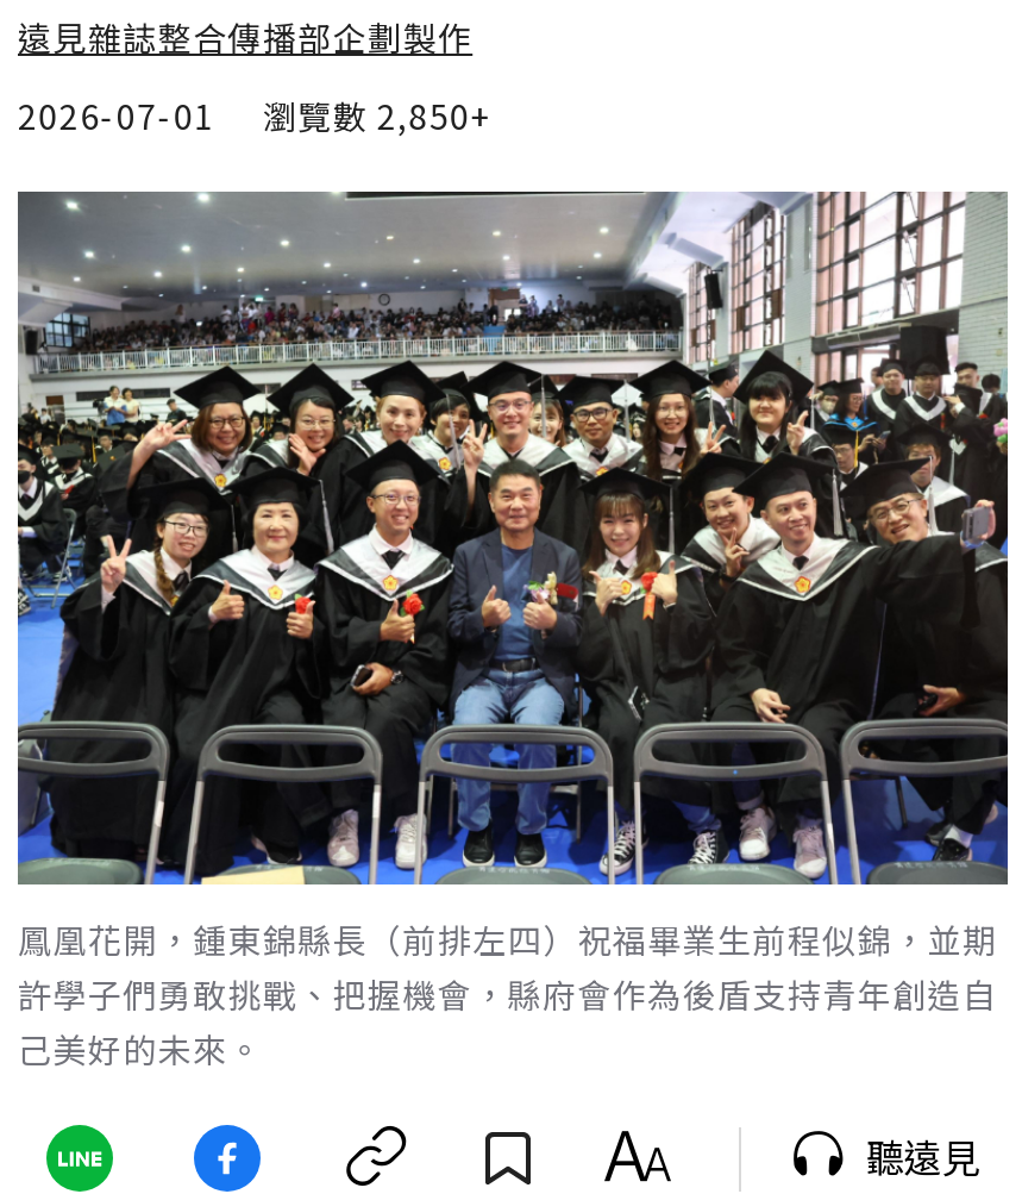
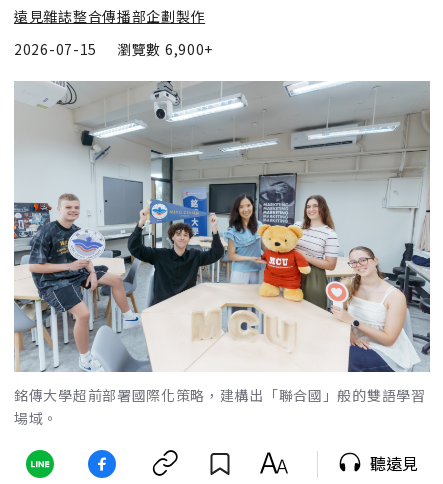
[18,92,491,139] 2026-07-01 | 瀏覽數2,850+ -> [14,39,213,59] 2026-07-15 | 瀏覽數6,900+
[15,189,1010,1073] [image] | 鳳凰花開，鍾東錦縣長（前排左四）祝福畢業生前程似錦，並期 | 許學子們勇敢挑戰、把握機會，縣府會作為後盾支持青年創造自 | 己美好的未來。 -> [13,80,431,428] [image] | 銘傳大學超前部署國際化策略，建構出「聯合國」般的雙語學習 | 場域。

